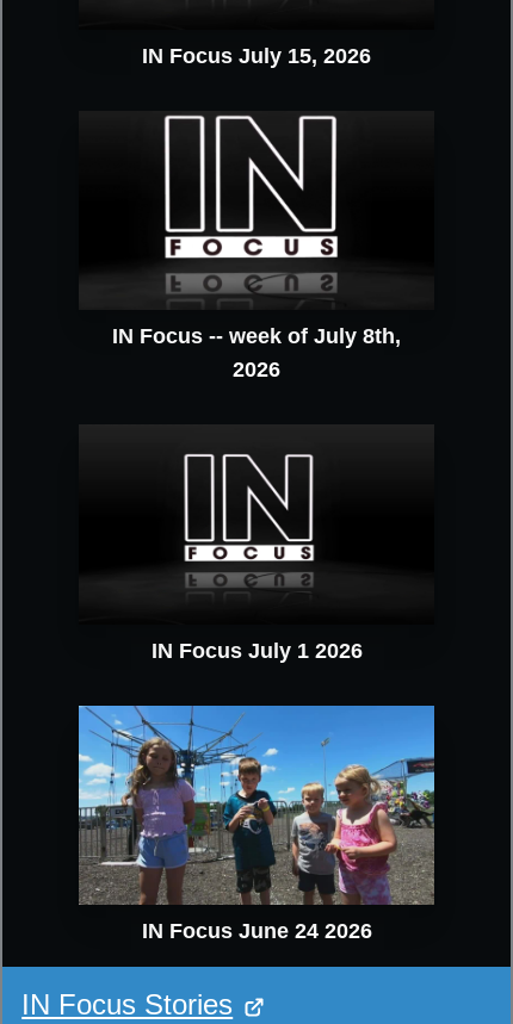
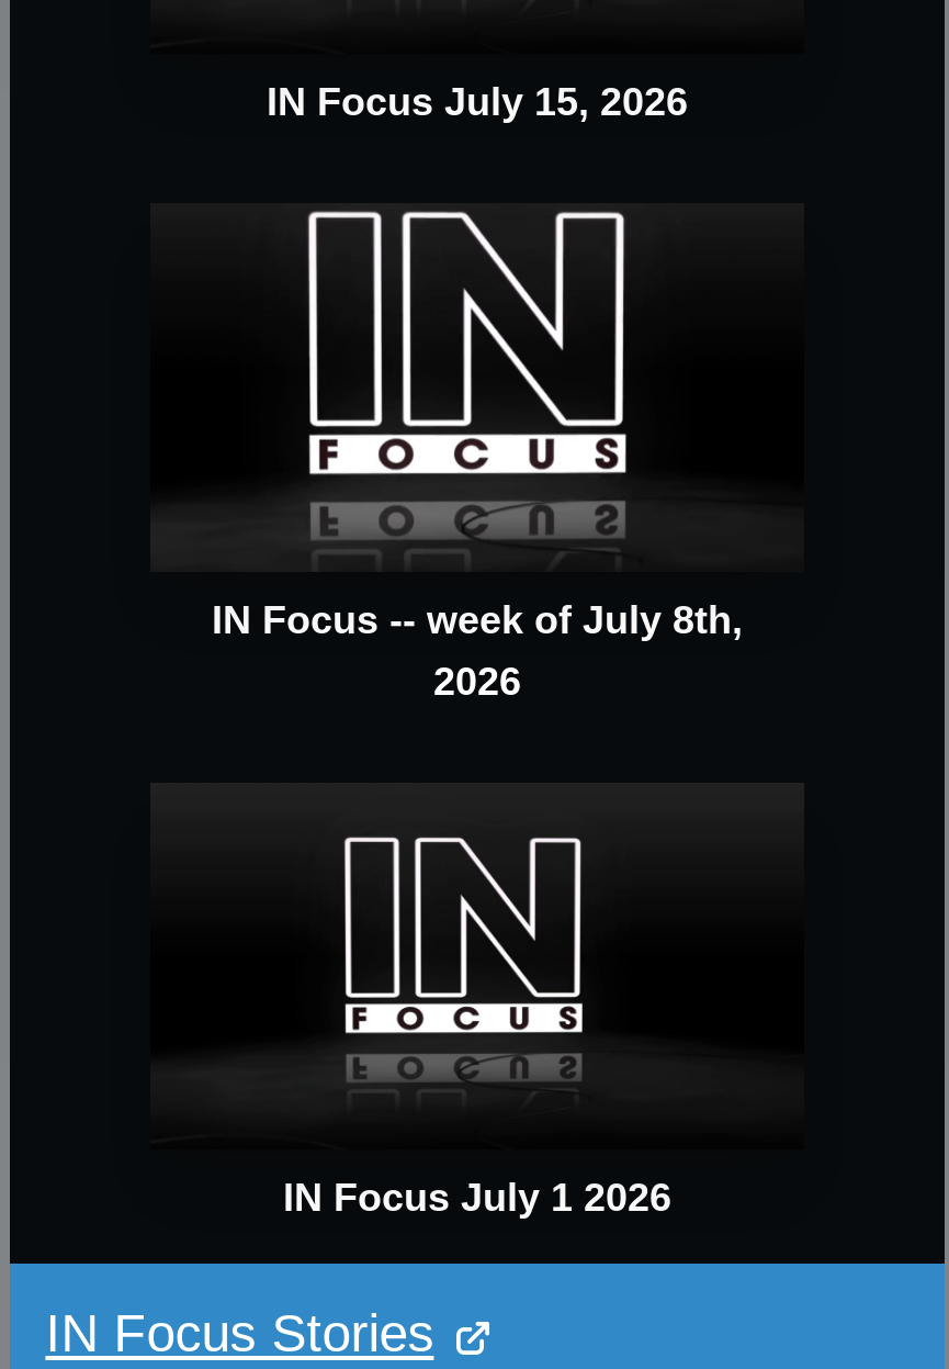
[78,705,435,943] [image] | IN Focus June 24 2026 -> none

